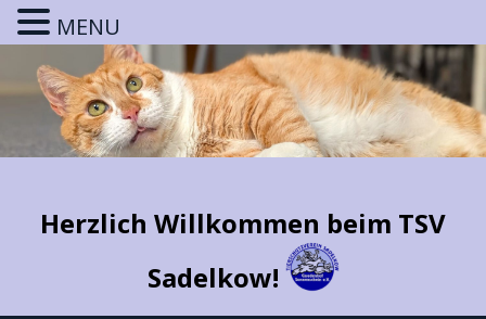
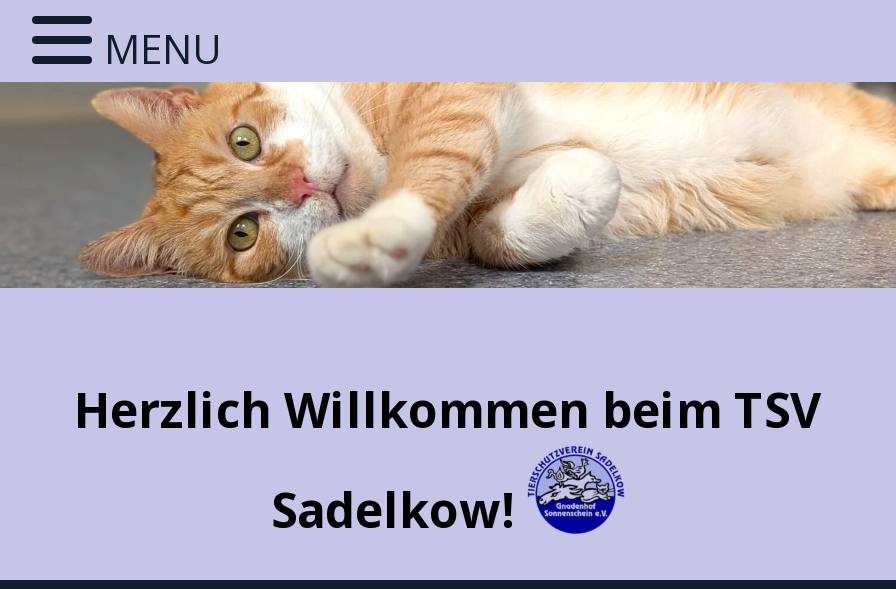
[3,43,483,158] [image] -> [6,80,890,290] [image]

